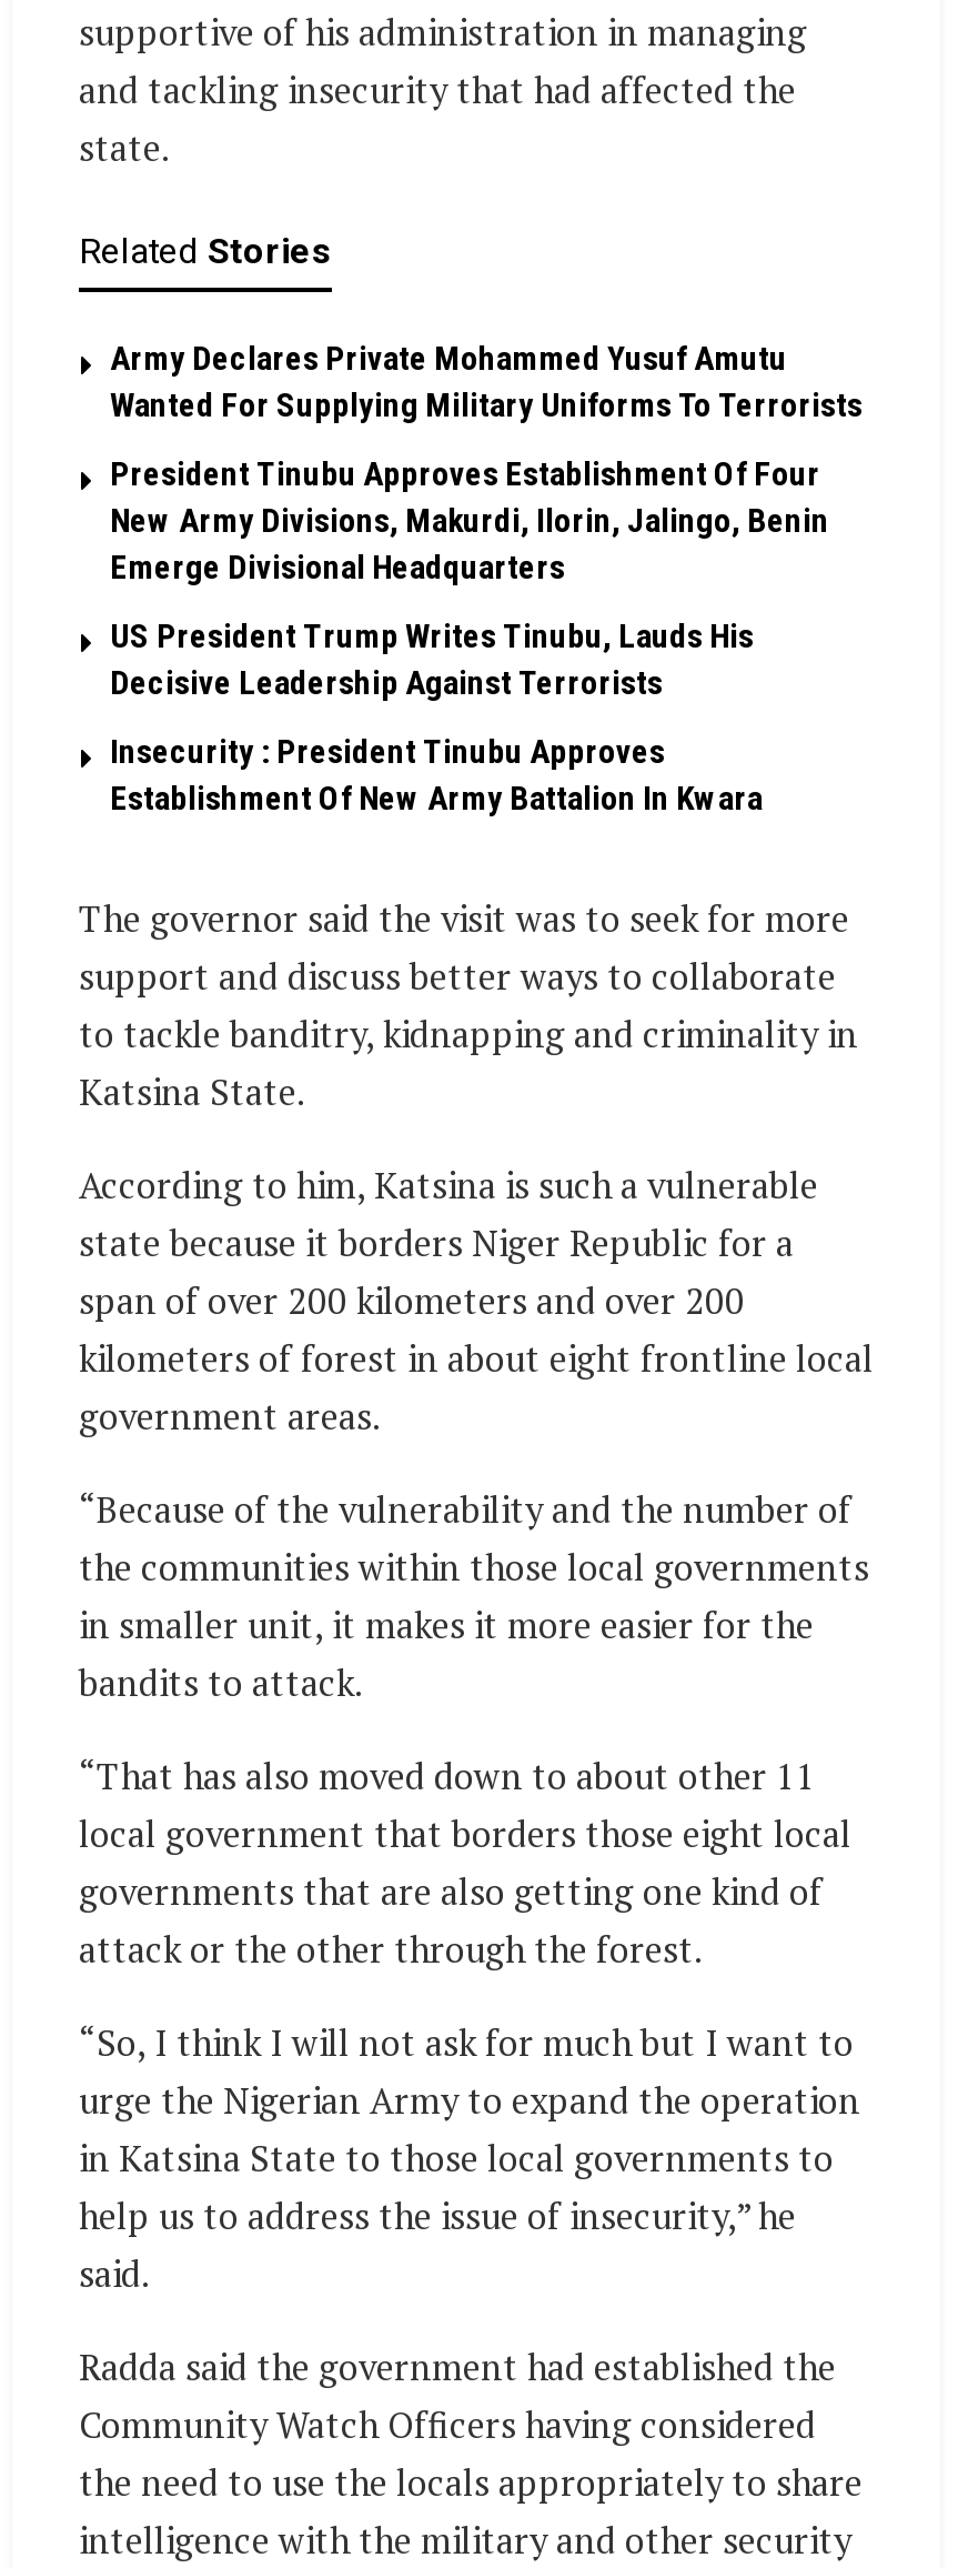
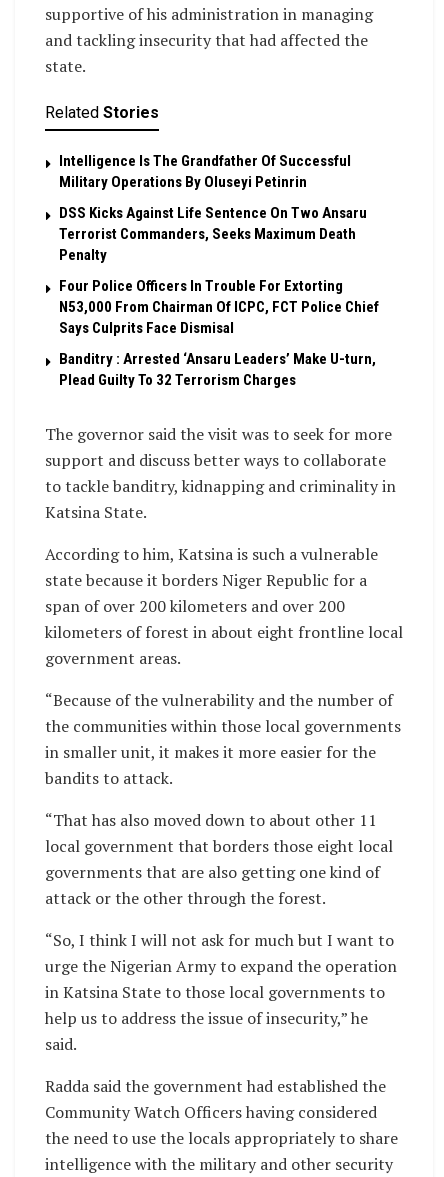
[110,338,863,425] Army Declares Private Mohammed Yusuf Amutu | Wanted For Supplying Military Uniforms To Terrorists -> [59,152,351,191] Intelligence Is The Grandfather Of Successful | Military Operations By Oluseyi Petinrin
[110,453,829,587] President Tinubu Approves Establishment Of Four | New Army Divisions, Makurdi, Ilorin, Jalingo, Benin | Emerge Divisional Headquarters -> [59,204,367,264] DSS Kicks Against Life Sentence On Two Ansaru | Terrorist Commanders, Seeks Maximum Death | Penalty
[110,616,754,702] US President Trump Writes Tinubu, Lauds His | Decisive Leadership Against Terrorists -> [59,277,379,337] Four Police Officers In Trouble For Extorting | N53,000 From Chairman Of ICPC, FCT Police Chief | Says Culprits Face Dismisal
[110,731,763,818] Insecurity : President Tinubu Approves | Establishment Of New Army Battalion In Kwara -> [59,350,376,389] Banditry : Arrested ‘Ansaru Leaders’ Make U-turn, | Plead Guilty To 32 Terrorism Charges

